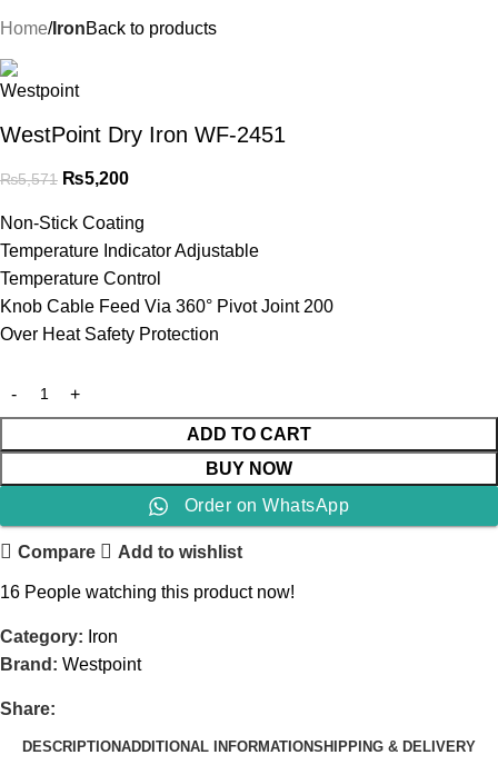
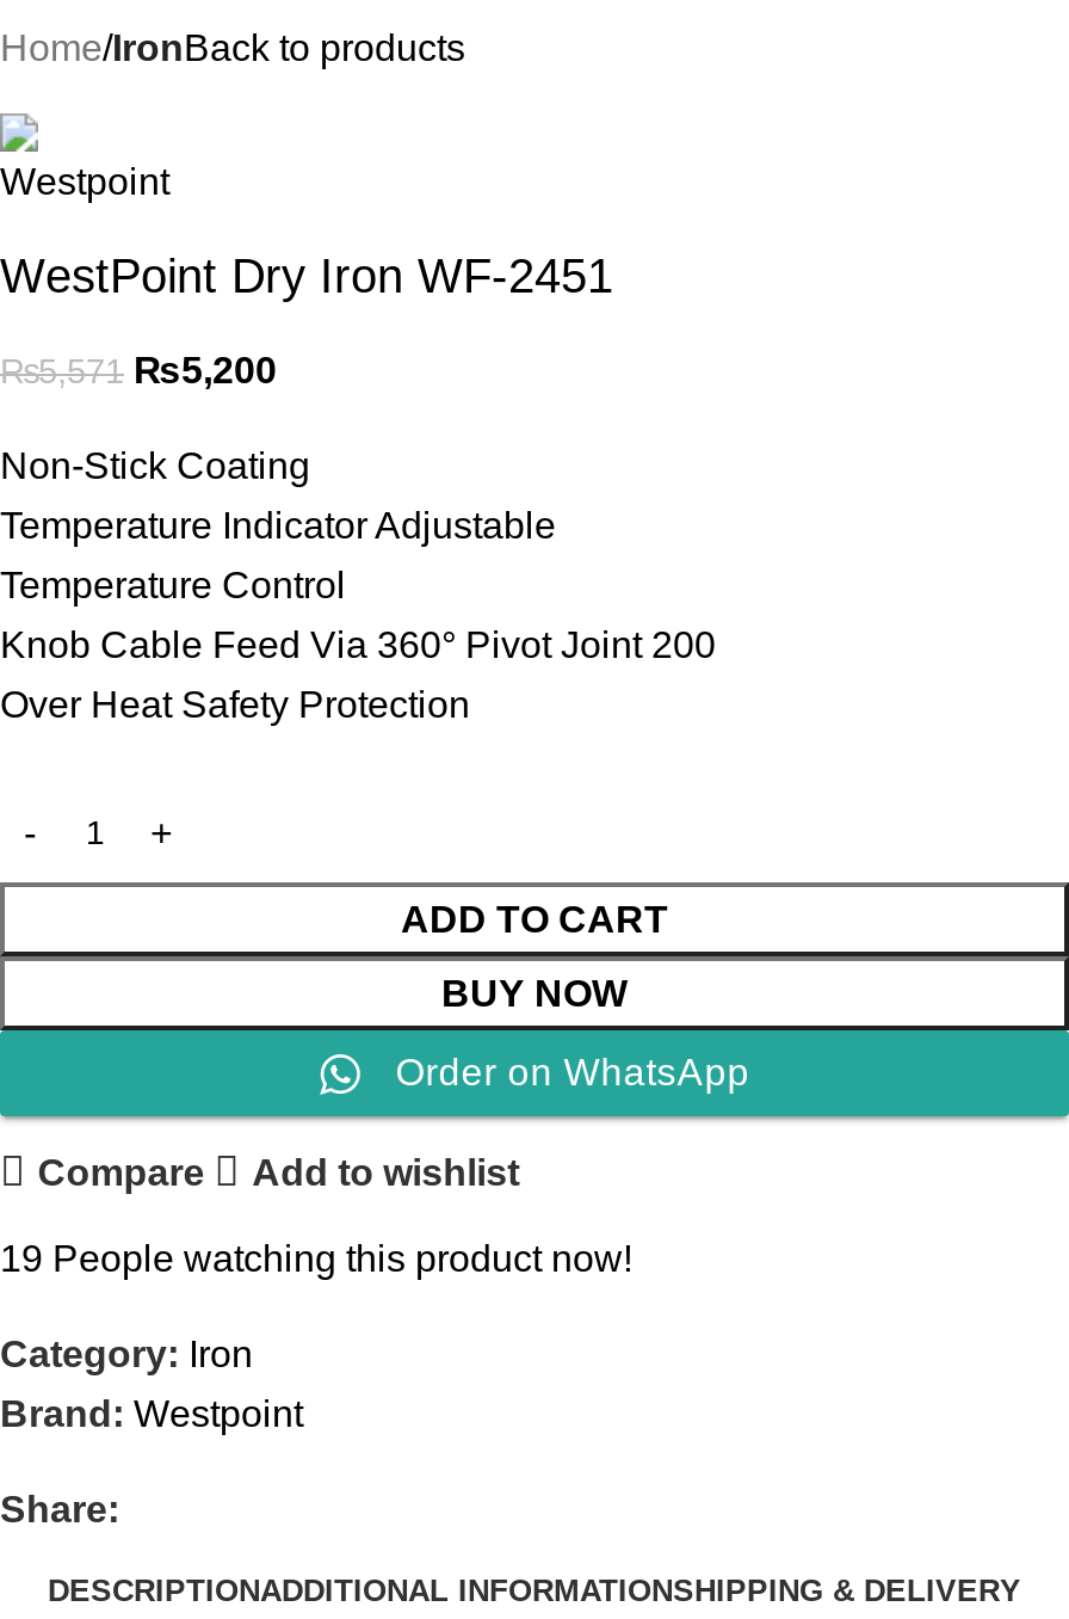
[0,583,295,602] 16 People watching this product now! -> [0,1239,632,1279] 19 People watching this product now!

